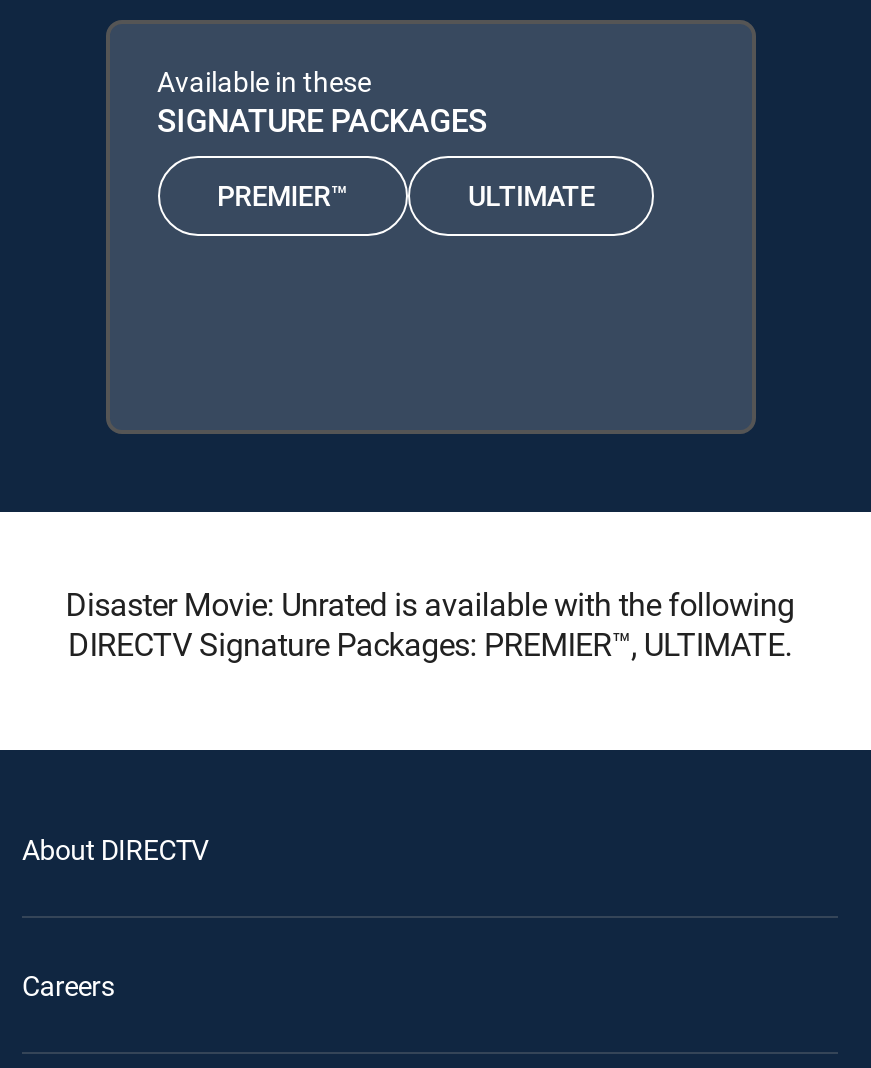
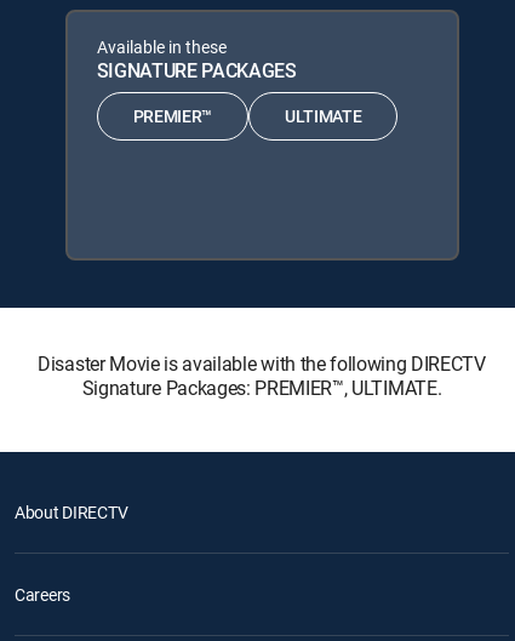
[66,581,794,665] Disaster Movie: Unrated is available with the following | DIRECTV Signature Packages: PREMIER™, ULTIMATE. -> [38,350,486,401] Disaster Movie is available with the following DIRECTV | Signature Packages: PREMIER™, ULTIMATE.

